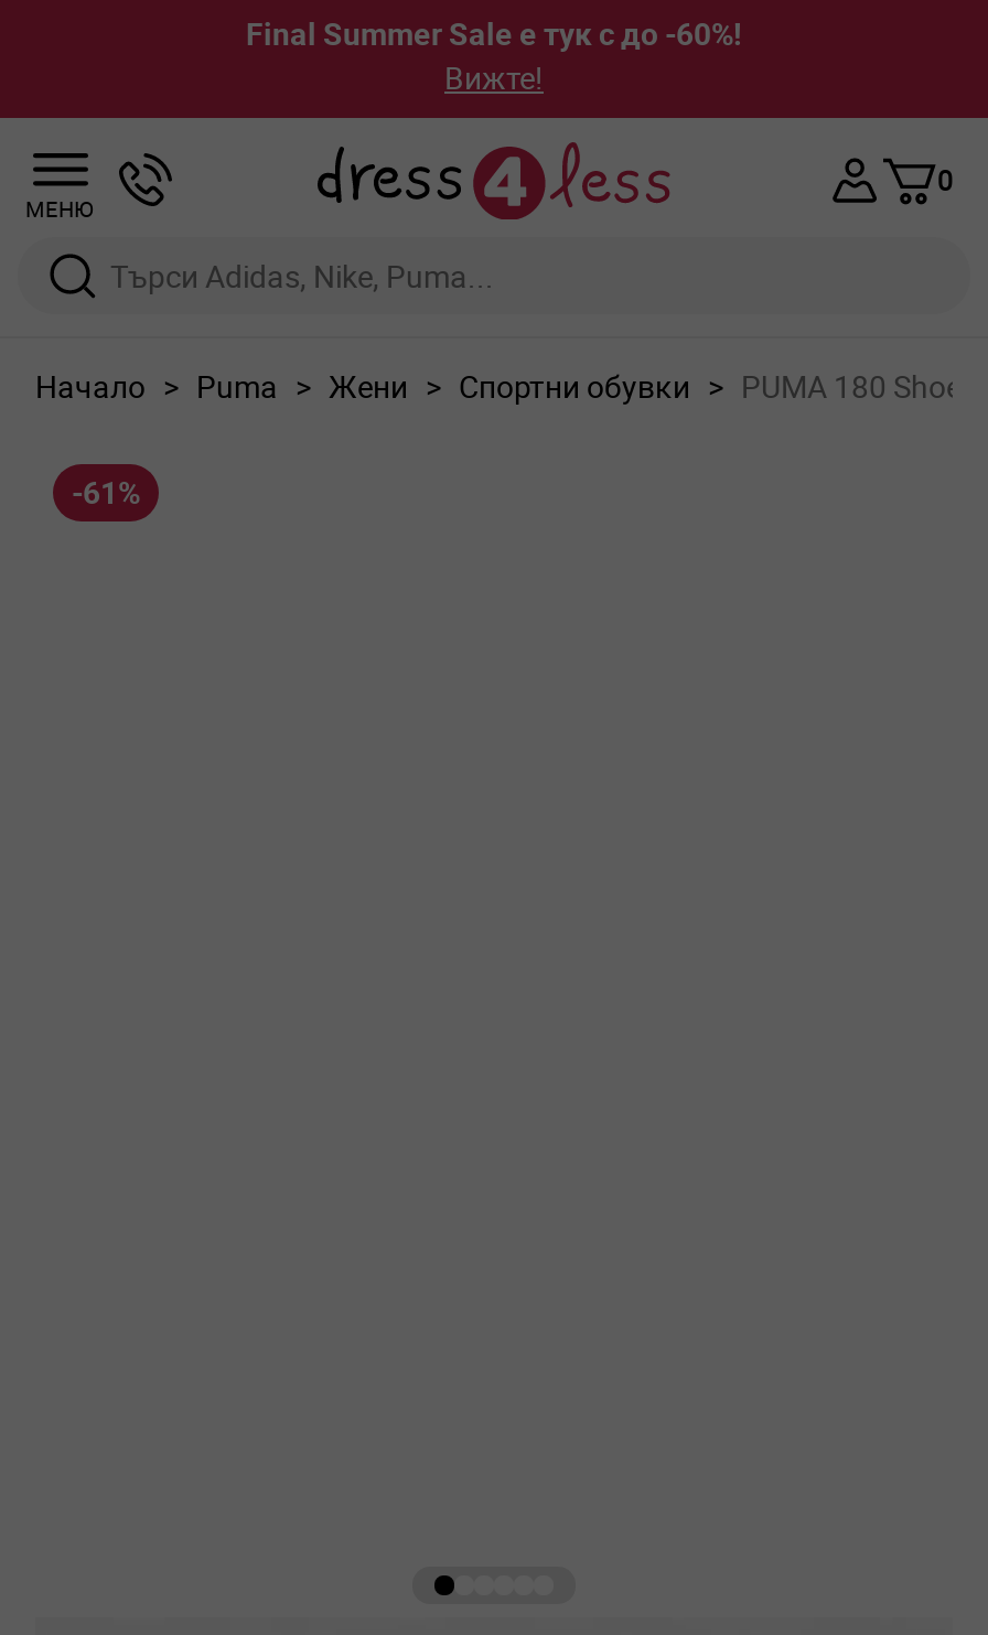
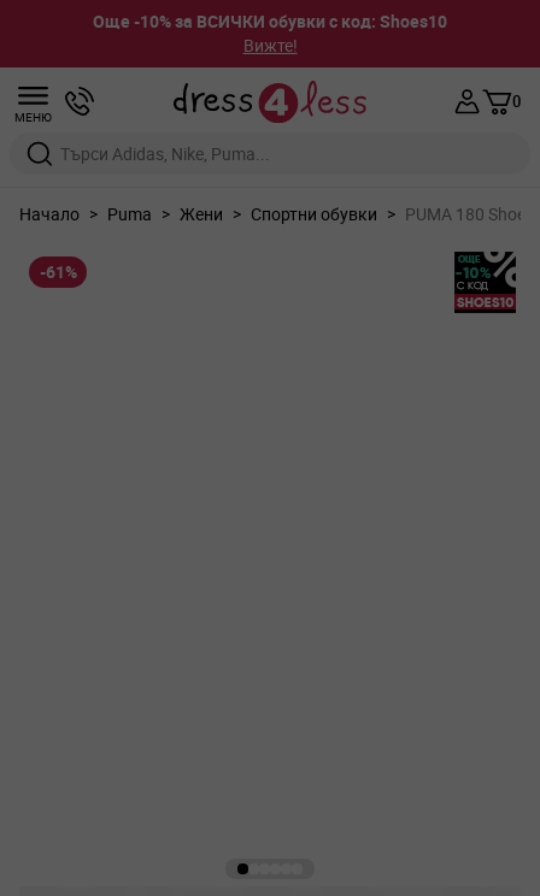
[246,12,742,54] Final Summer Sale е тук с до -60%! -> [93,10,447,33] Още -10% за ВСИЧКИ обувки с код: Shoes10
none -> [453,250,517,314] [image]

